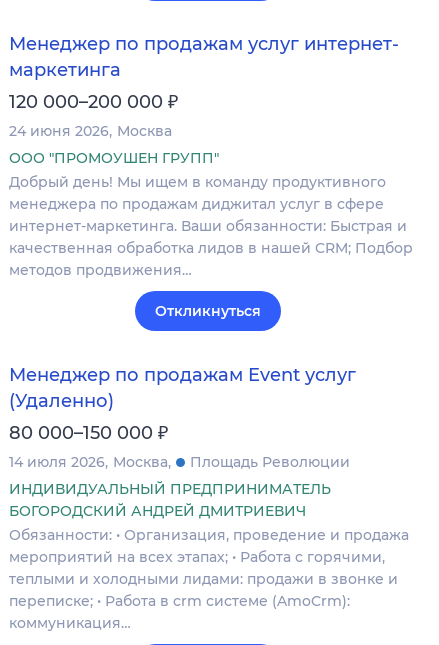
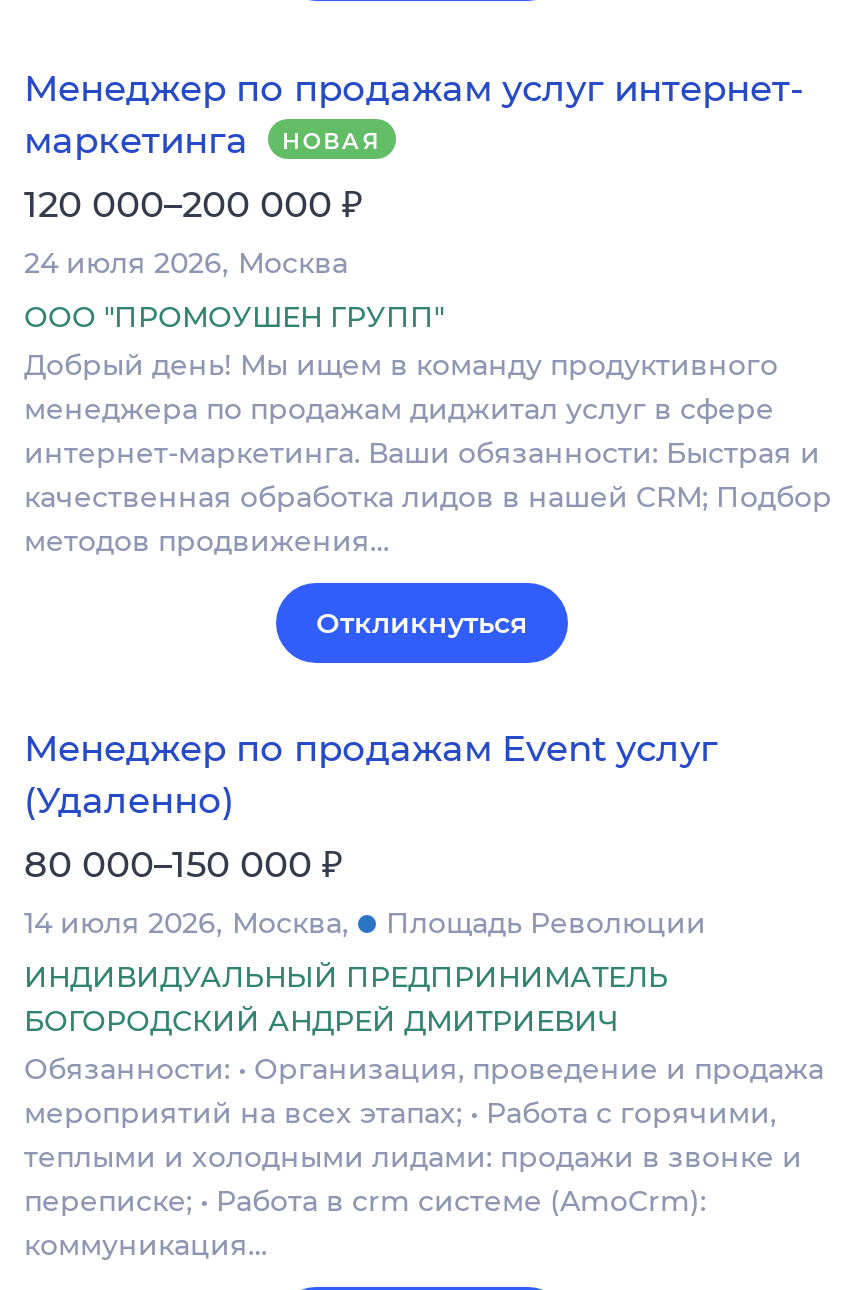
none -> [282,128,381,156] НОВАЯ
[9,122,172,140] 24 июня 2026 Москва -> [24,245,348,281] 24 июля 2026 Москва

